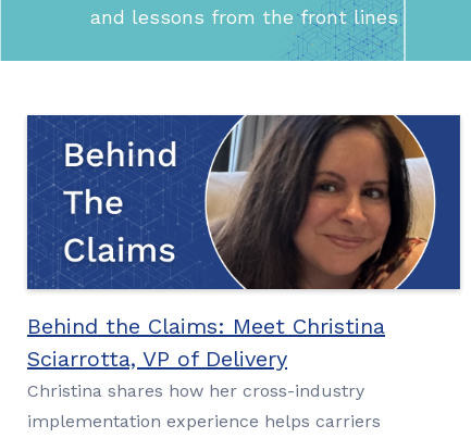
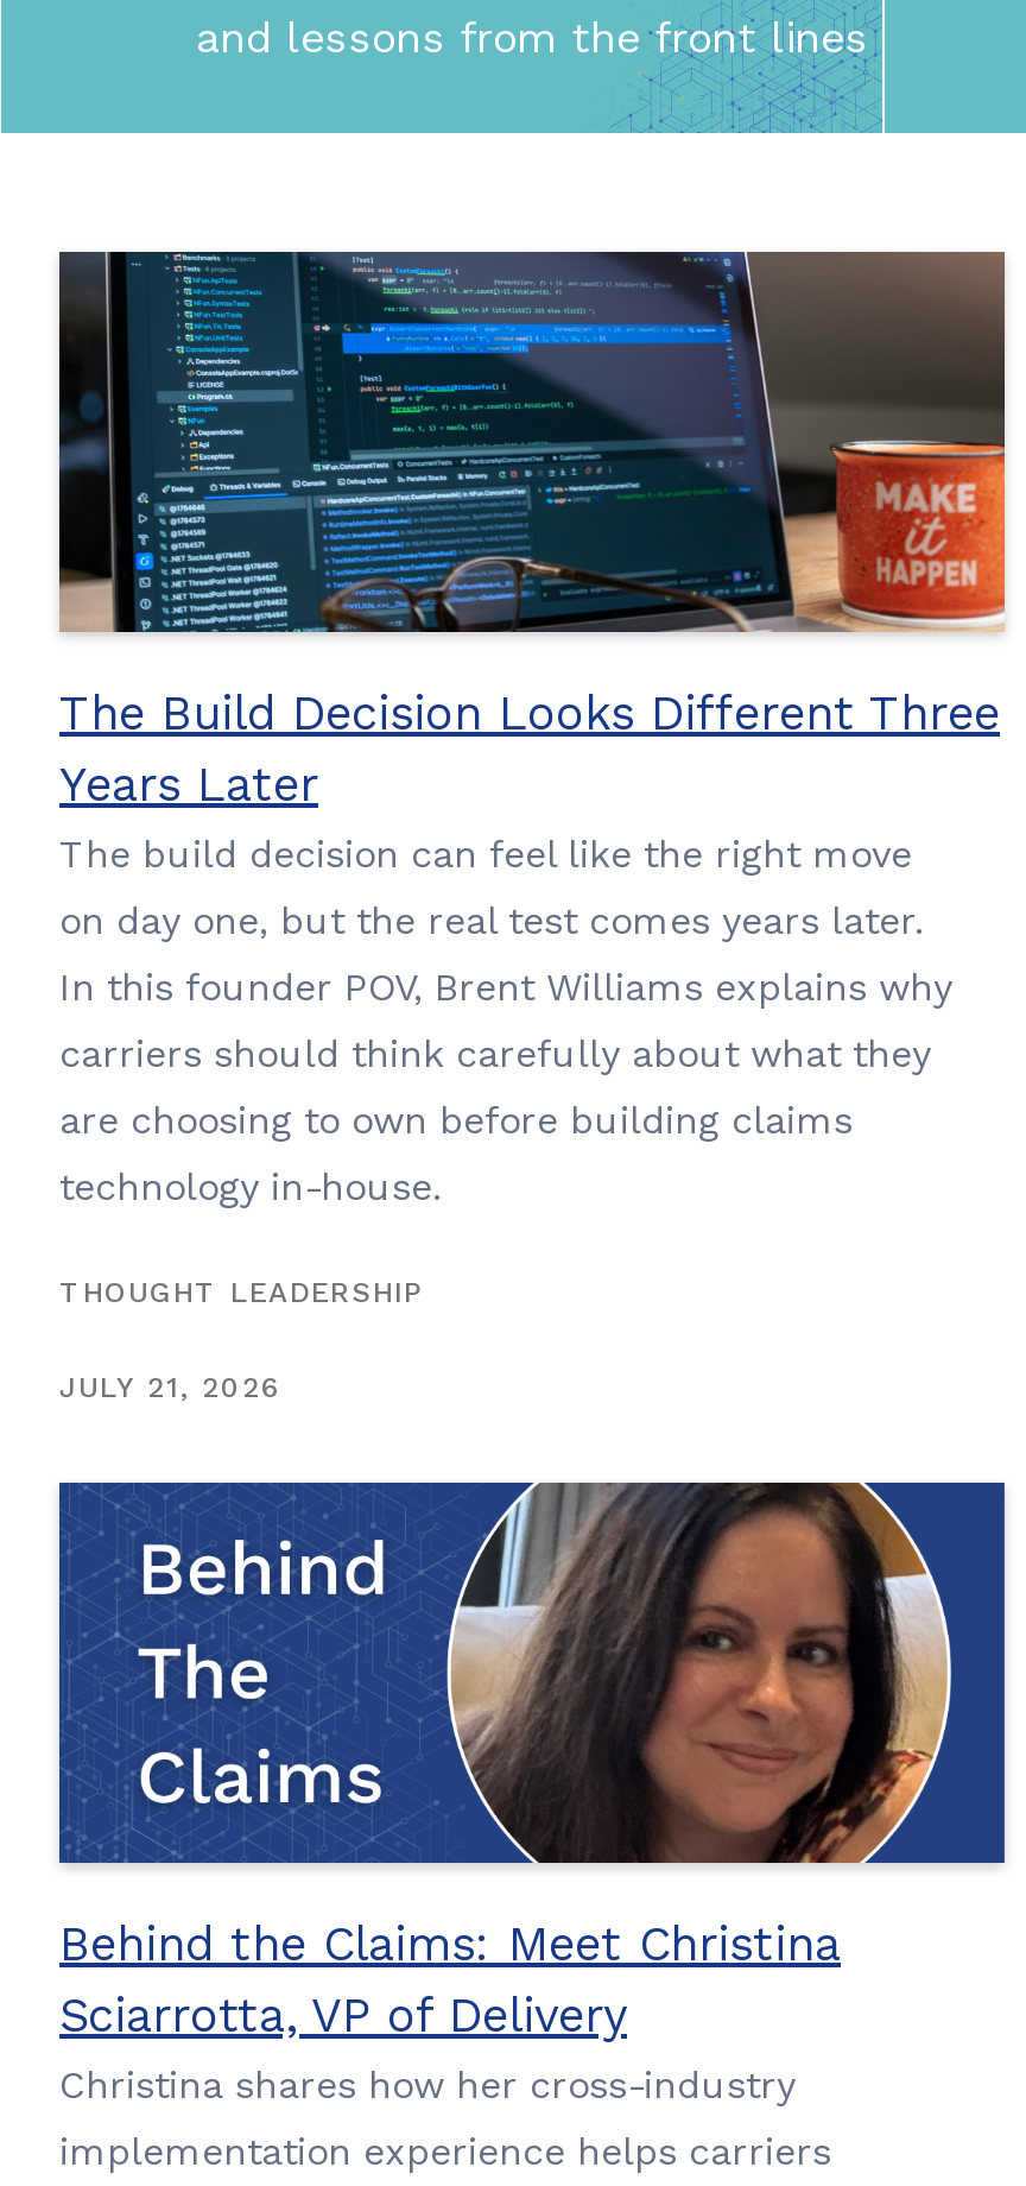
none -> [57,249,1007,1404] [image] | The Build Decision Looks Different Three | Years Later | The build decision can feel like the right move | on day one, but the real test comes years later. | In this founder POV, Brent Williams explains why | carriers should think carefully about what they | are choosing to own before building claims | technology in-house. | THOUGHT LEADERSHIP | JULY 21, 2026

